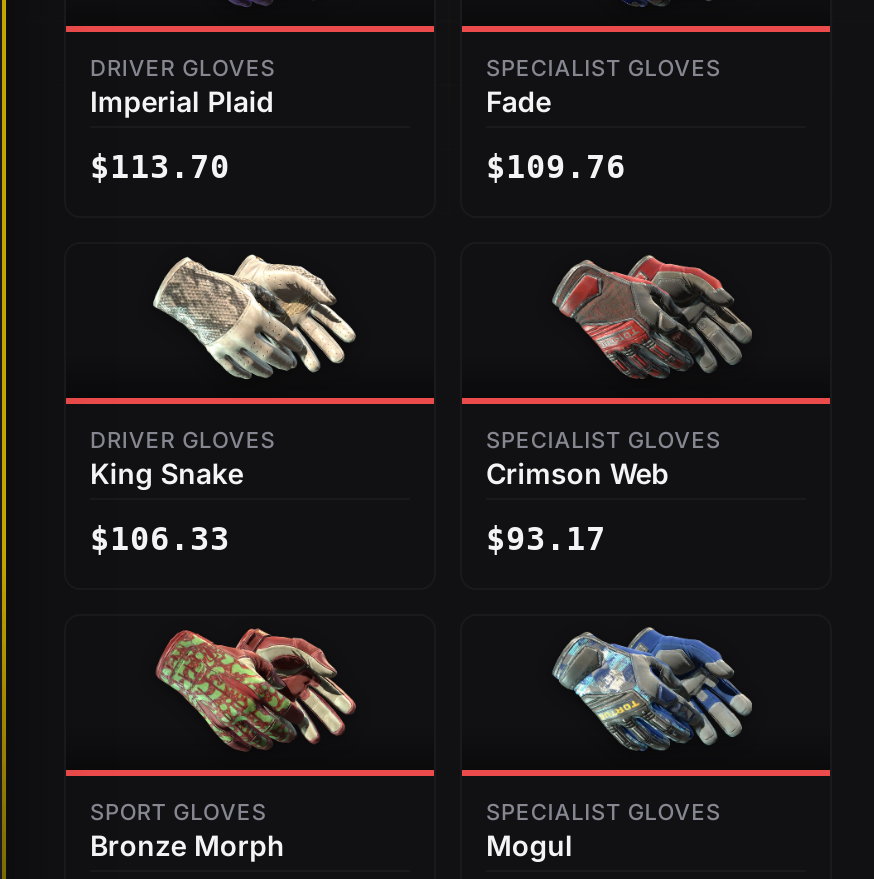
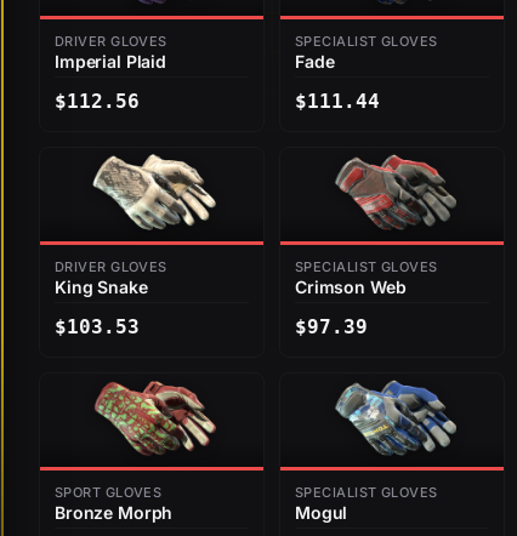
[90,148,230,186] $113.70 -> [55,90,140,113] $112.56
[486,148,626,186] $109.76 -> [295,90,380,113] $111.44
[90,520,230,558] $106.33 -> [55,315,140,338] $103.53
[486,520,606,558] $93.17 -> [295,315,368,338] $97.39

